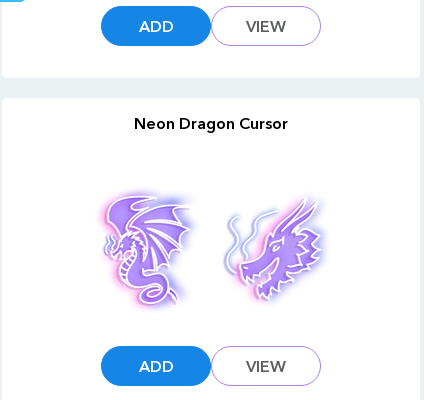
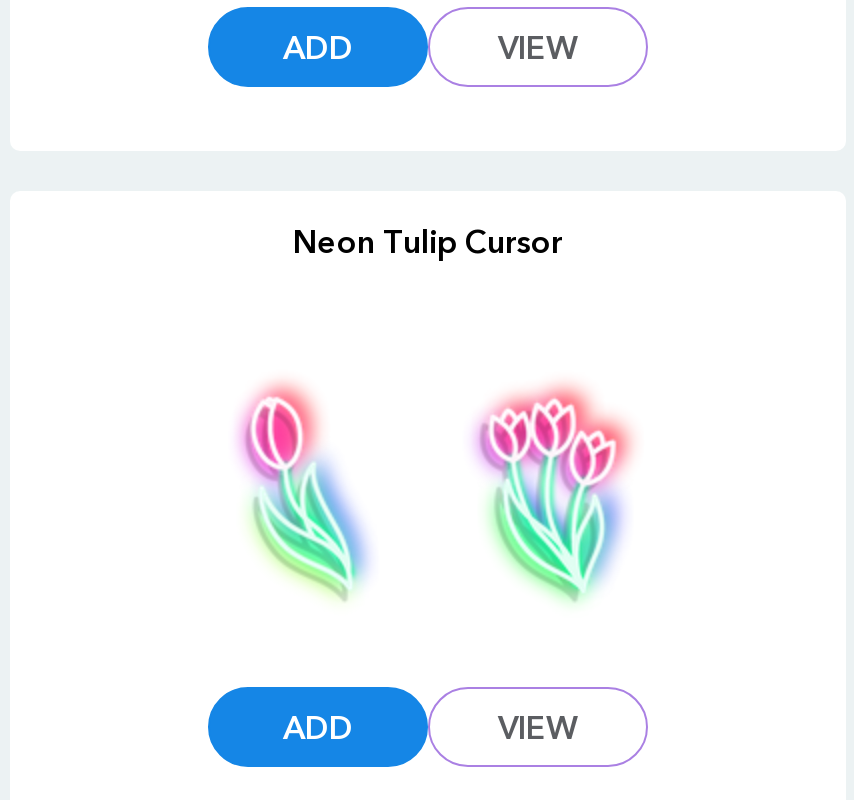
[134,112,288,132] Neon Dragon Cursor -> [293,220,563,260] Neon Tulip Cursor
[100,192,193,309] [image] -> [208,381,390,611] [image]
[223,196,324,303] [image] -> [454,385,652,603] [image]

